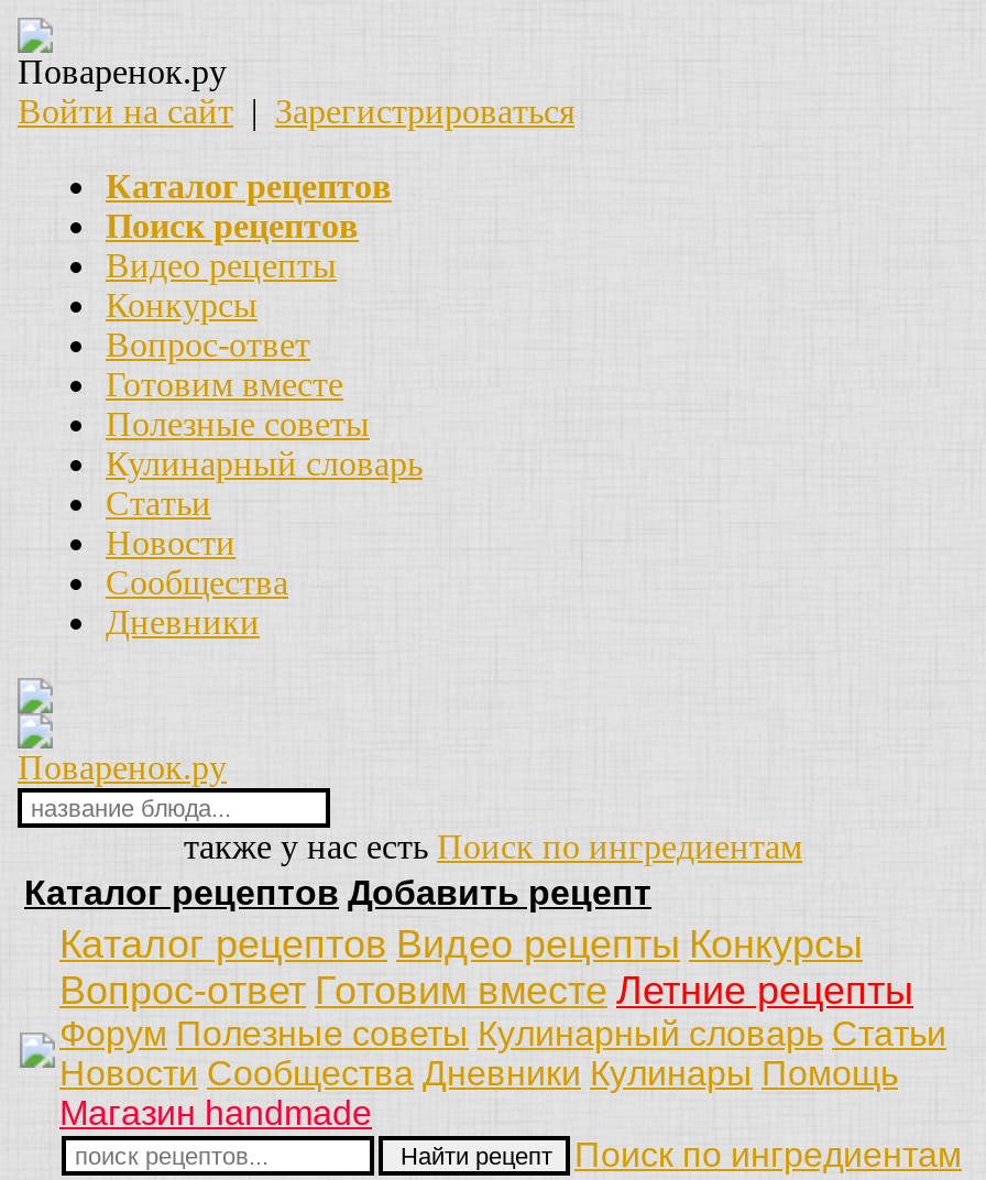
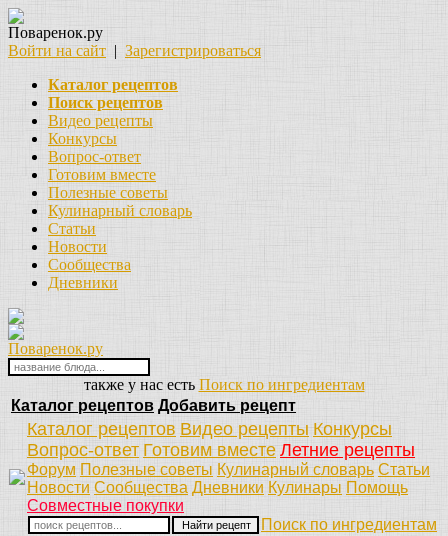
[59,1094,372,1132] Магазин handmade -> [27,497,184,514] Совместные покупки

